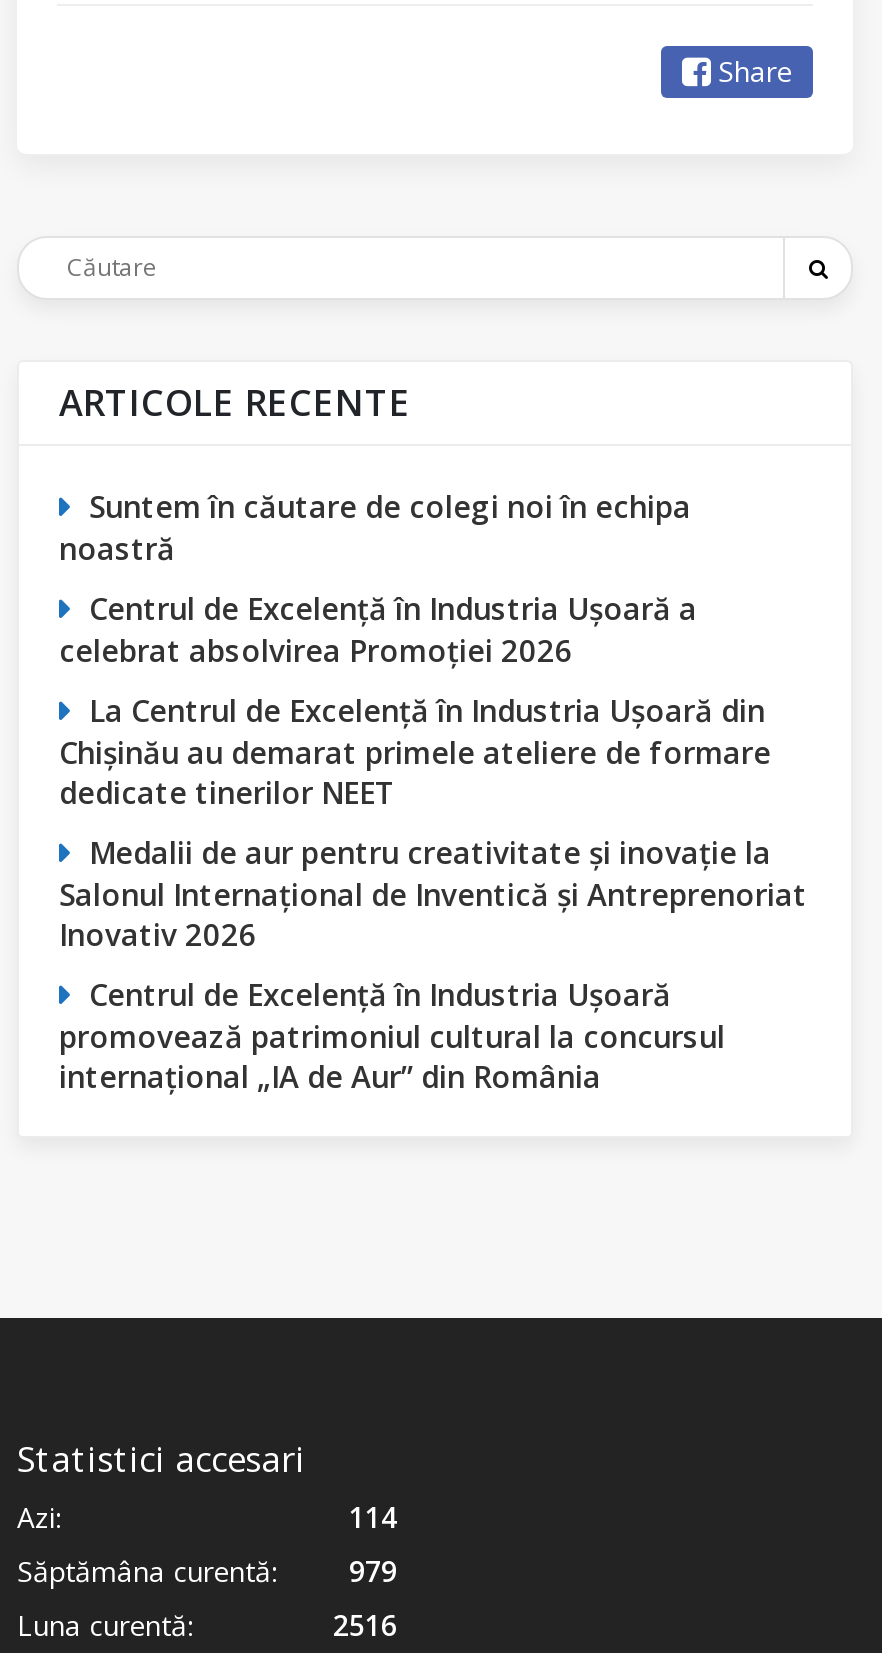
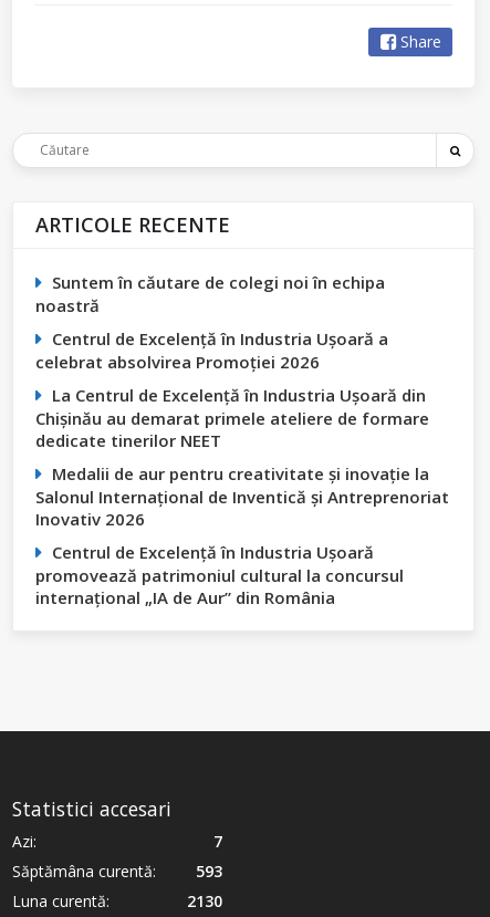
[349,1497,397,1535] 114 -> [213,830,222,852] 7
[17,1551,397,1589] Săptămâna curentă: 979 -> [12,860,222,881] Săptămâna curentă: 593
[333,1605,397,1643] 2516 -> [187,890,222,911] 2130

